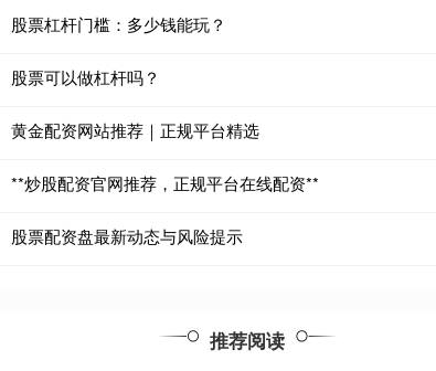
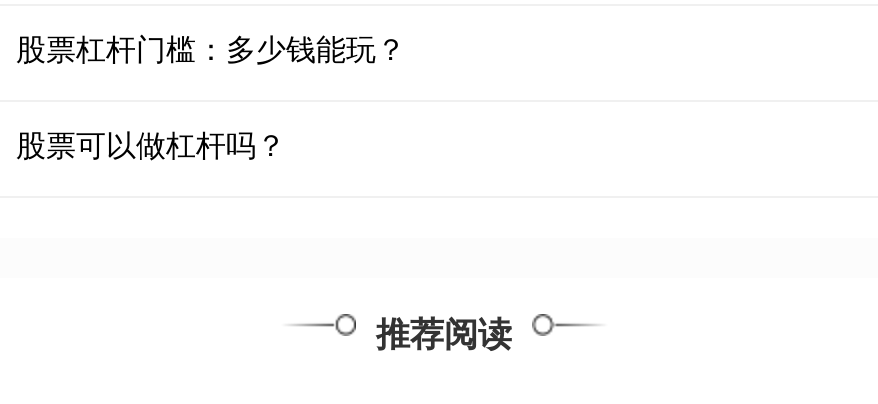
[11,118,319,248] 黄金配资网站推荐｜正规平台精选 | **炒股配资官网推荐，正规平台在线配资** | 股票配资盘最新动态与风险提示 -> none

